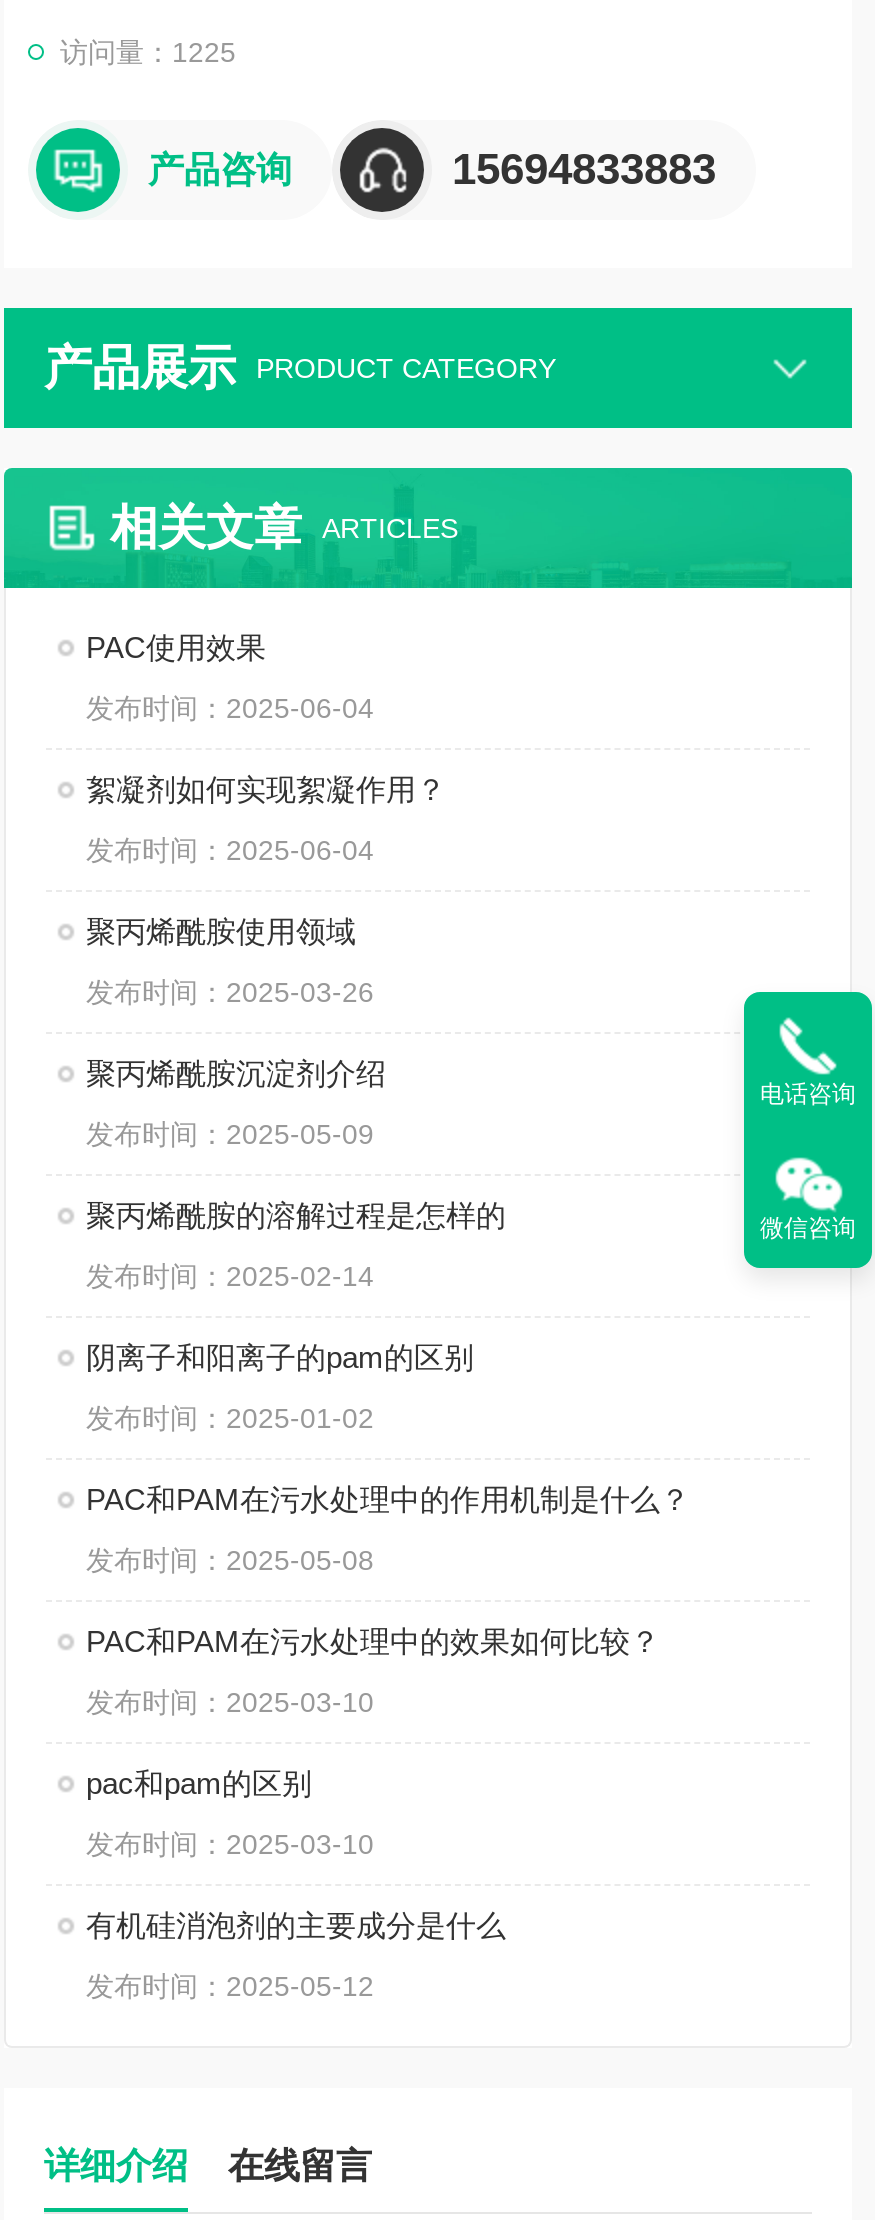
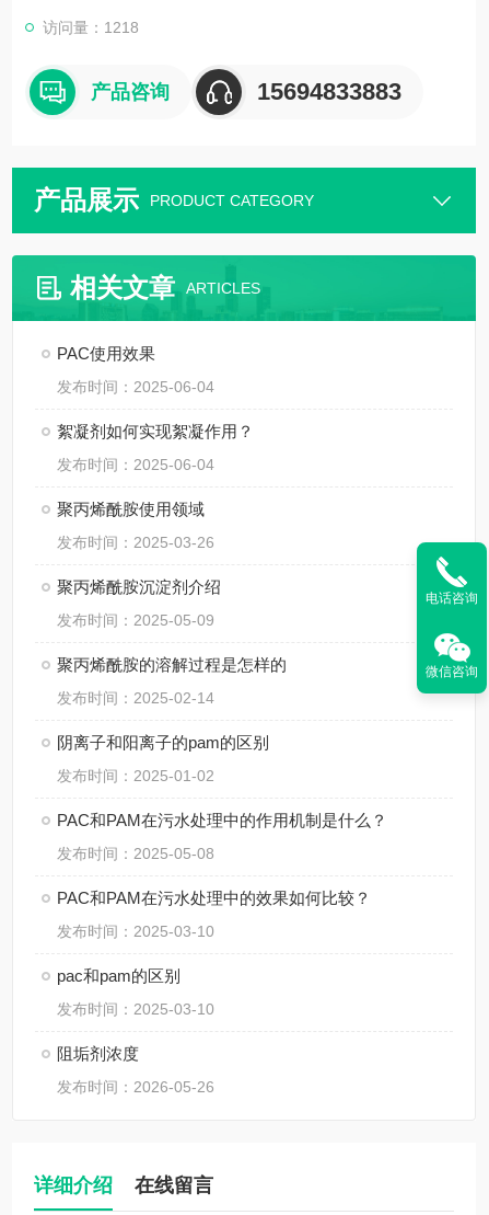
[60,36,236,68] 访问量：1225 -> [43,19,139,36] 访问量：1218
[86,1908,506,1942] 有机硅消泡剂的主要成分是什么 -> [57,1044,139,1063] 阻垢剂浓度
[86,1970,374,2002] 发布时间：2025-05-12 -> [57,1078,214,1096] 发布时间：2026-05-26

